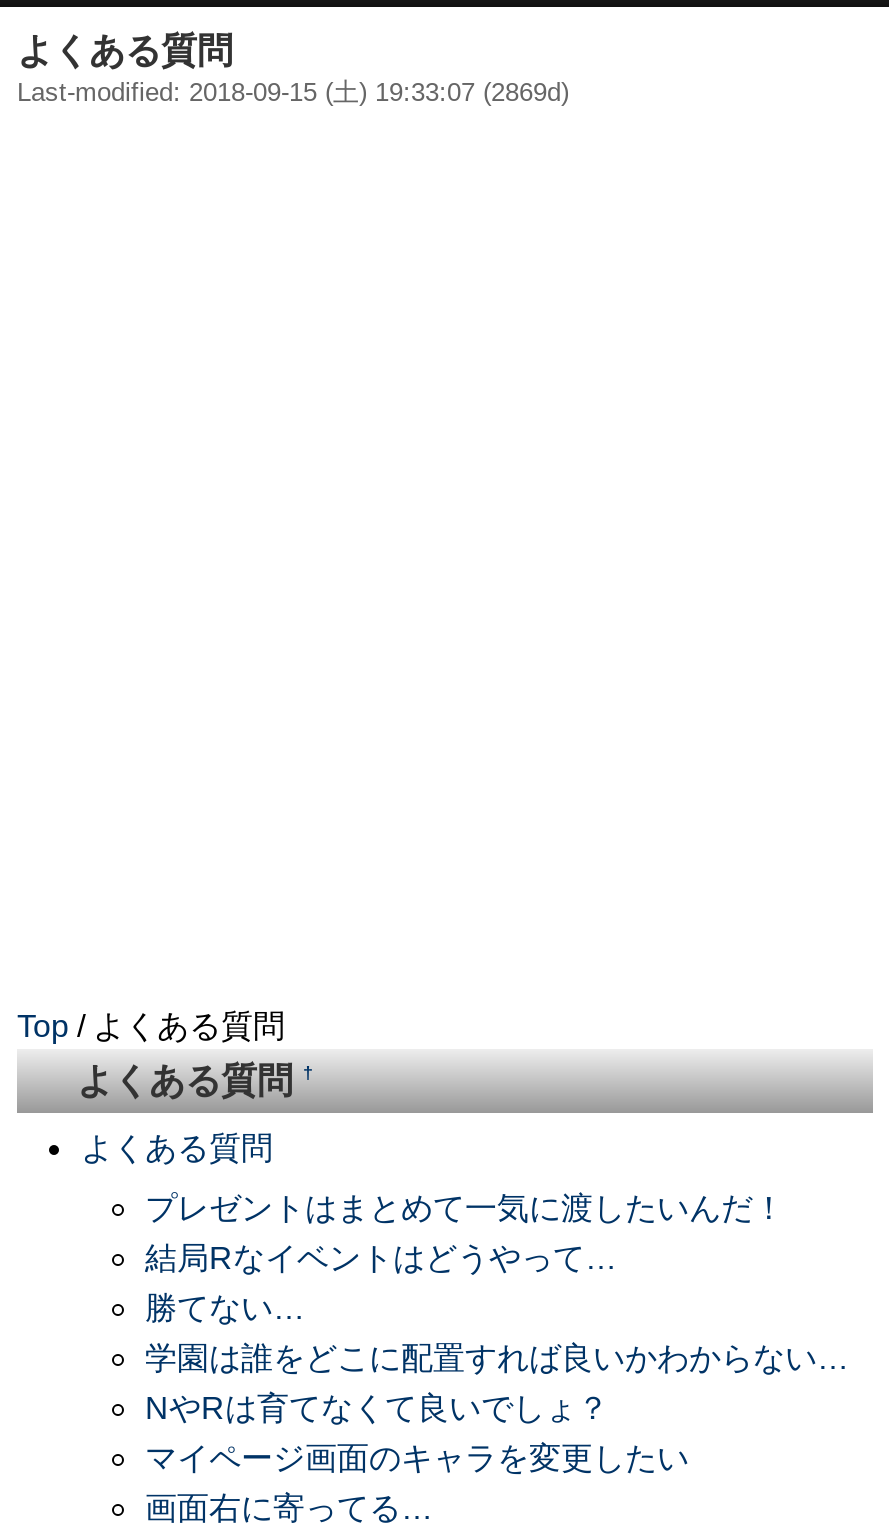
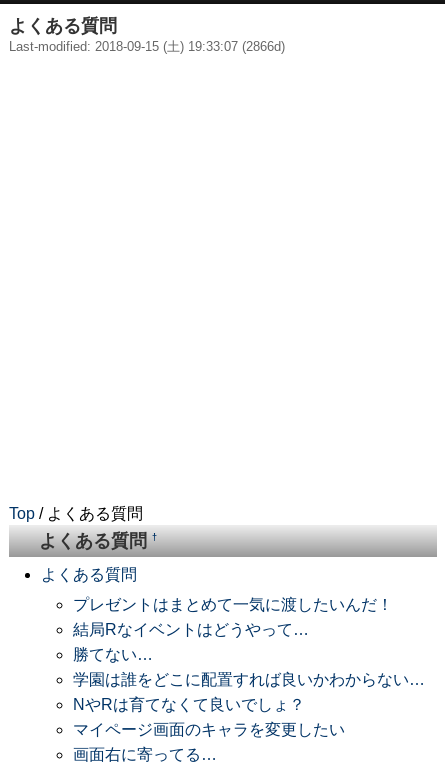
[17,77,569,107] Last-modified: 2018-09-15 (土) 19:33:07 (2869d) -> [9,39,285,54] Last-modified: 2018-09-15 (土) 19:33:07 (2866d)

